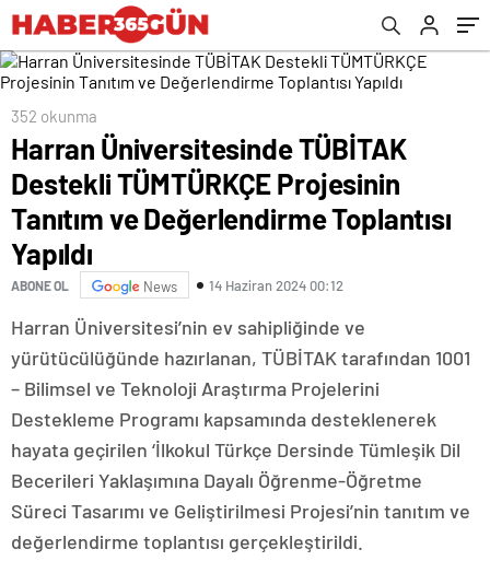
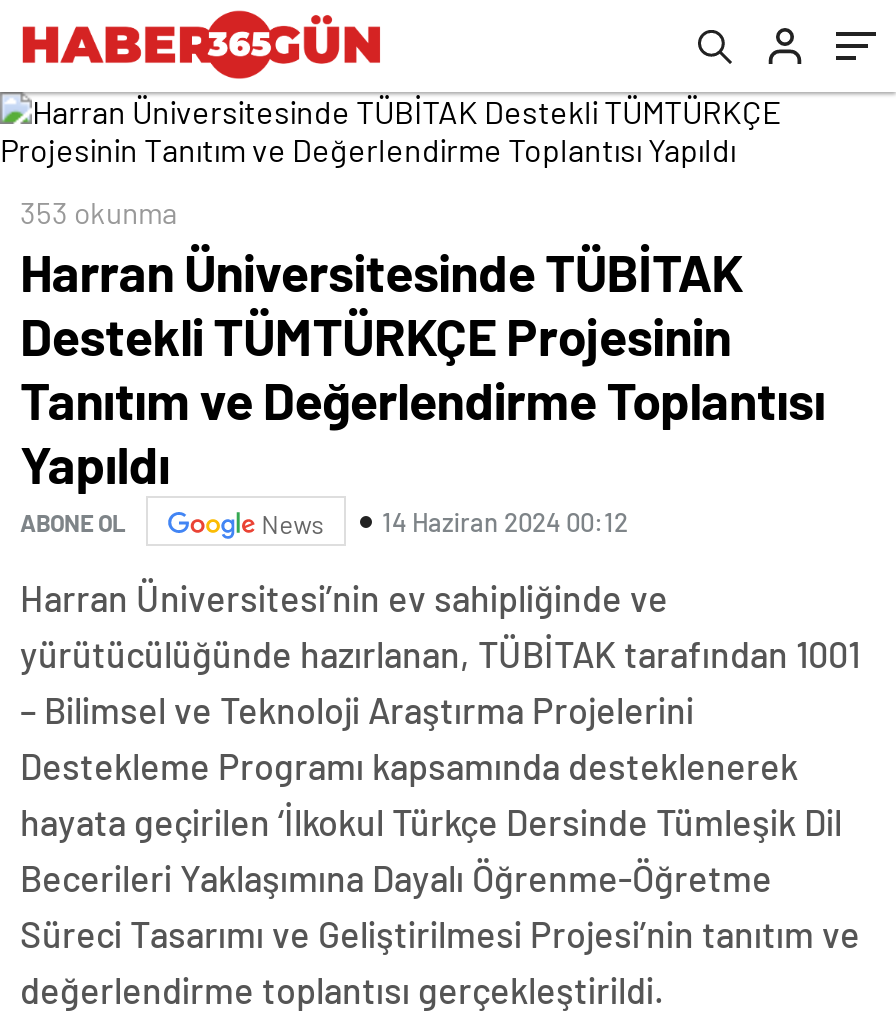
[11,106,97,126] 352 okunma -> [20,194,178,230] 353 okunma

